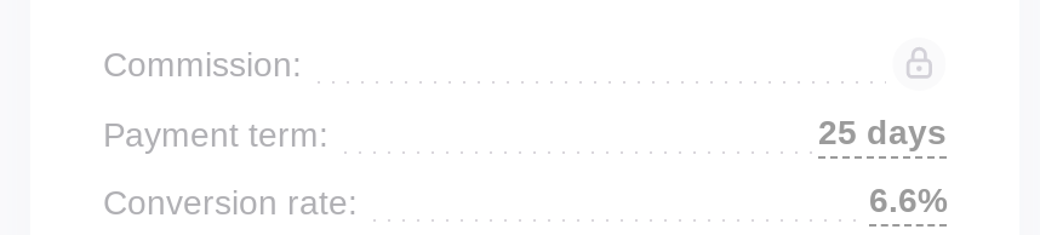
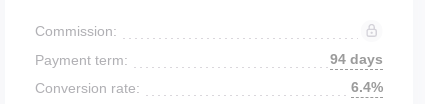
[818,113,947,151] 25 days -> [330,51,383,67] 94 days
[869,180,947,219] 6.6% -> [351,79,383,95] 6.4%

